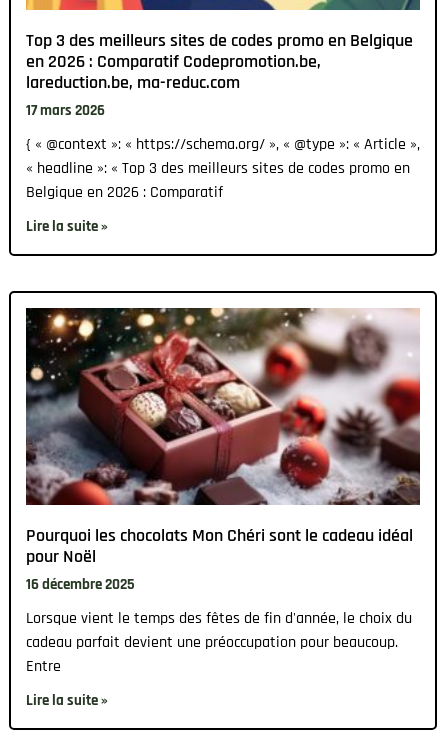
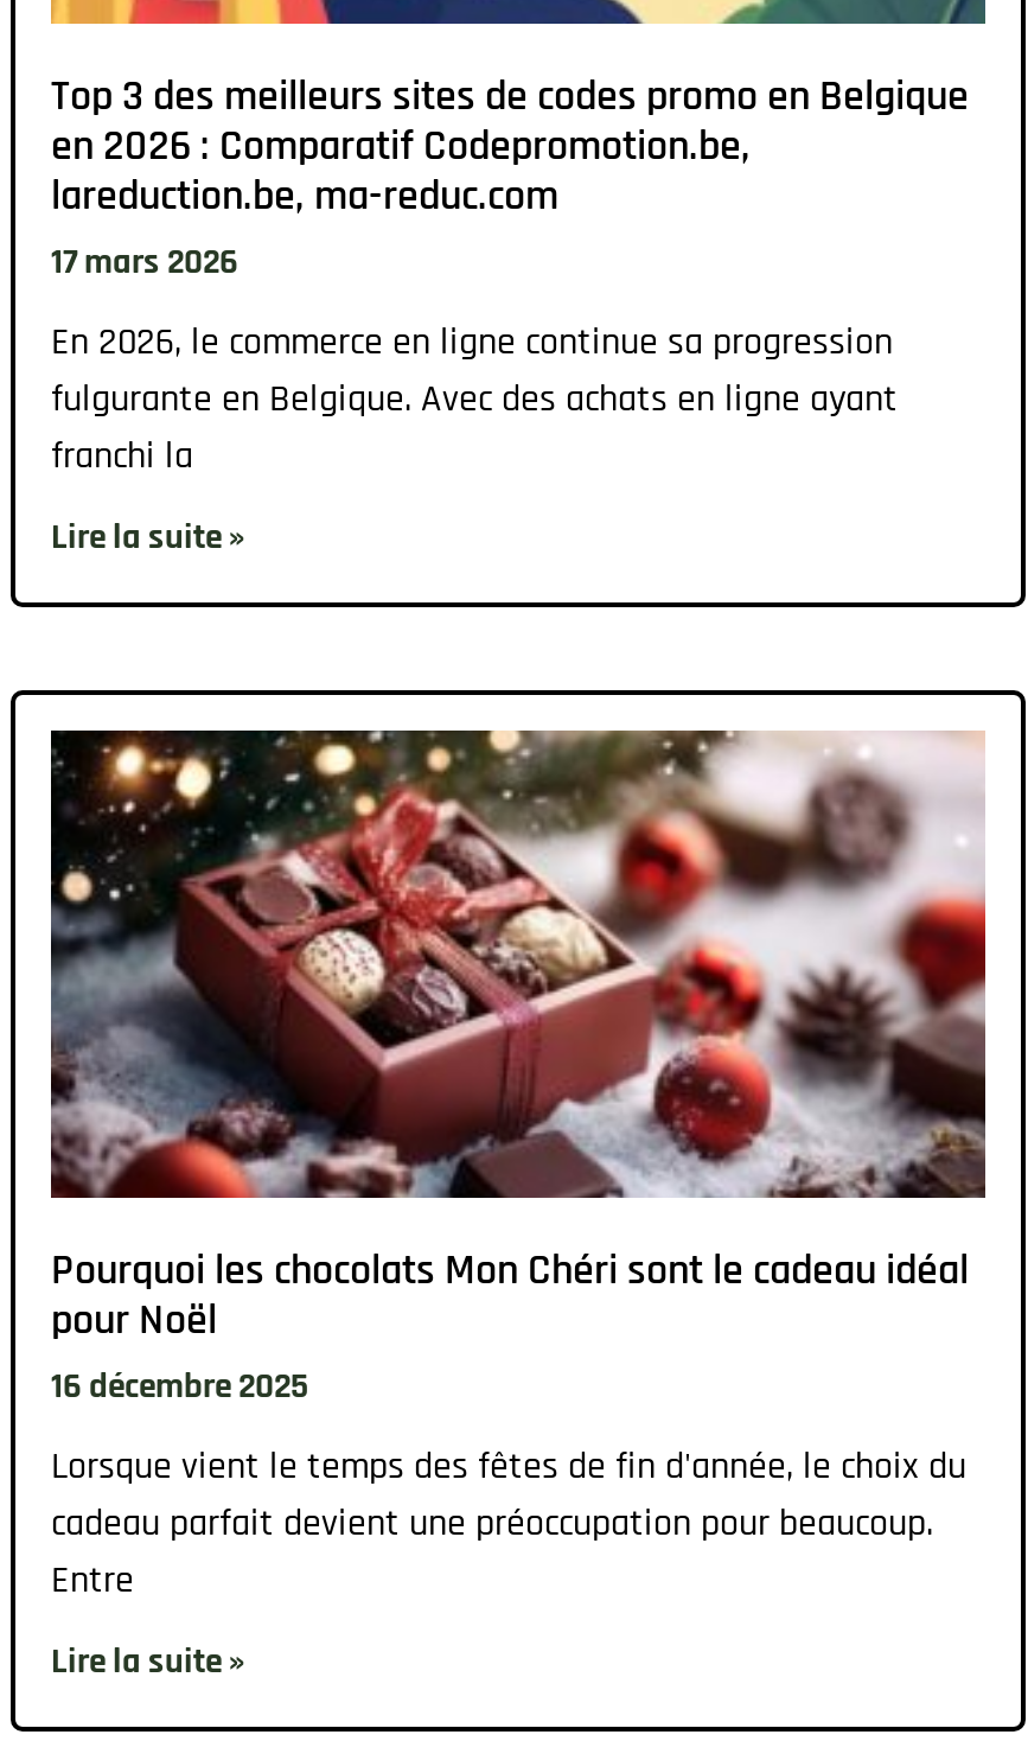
[26,134,420,203] { « @context »: « https://schema.org/ », « @type »: « Article », | « headline »: « Top 3 des meilleurs sites de codes promo en | Belgique en 2026 : Comparatif -> [51,317,898,481] En 2026, le commerce en ligne continue sa progression | fulgurante en Belgique. Avec des achats en ligne ayant | franchi la

